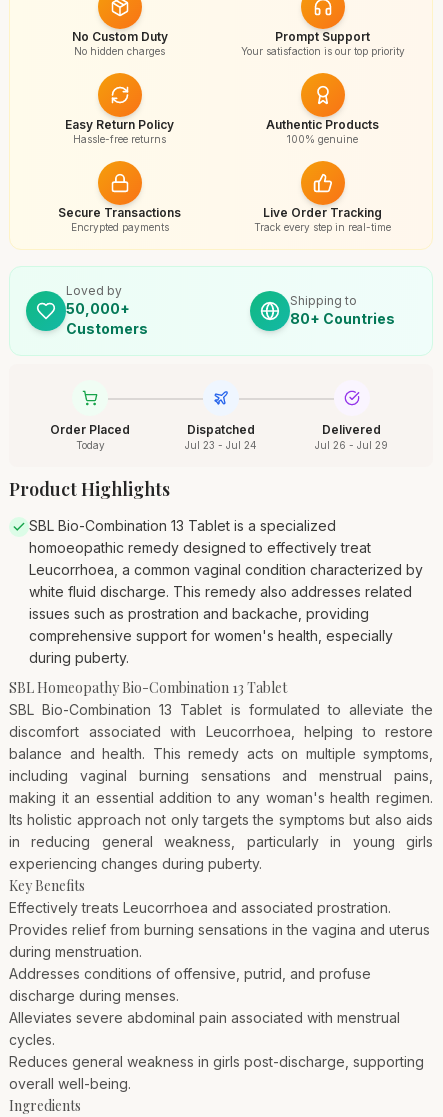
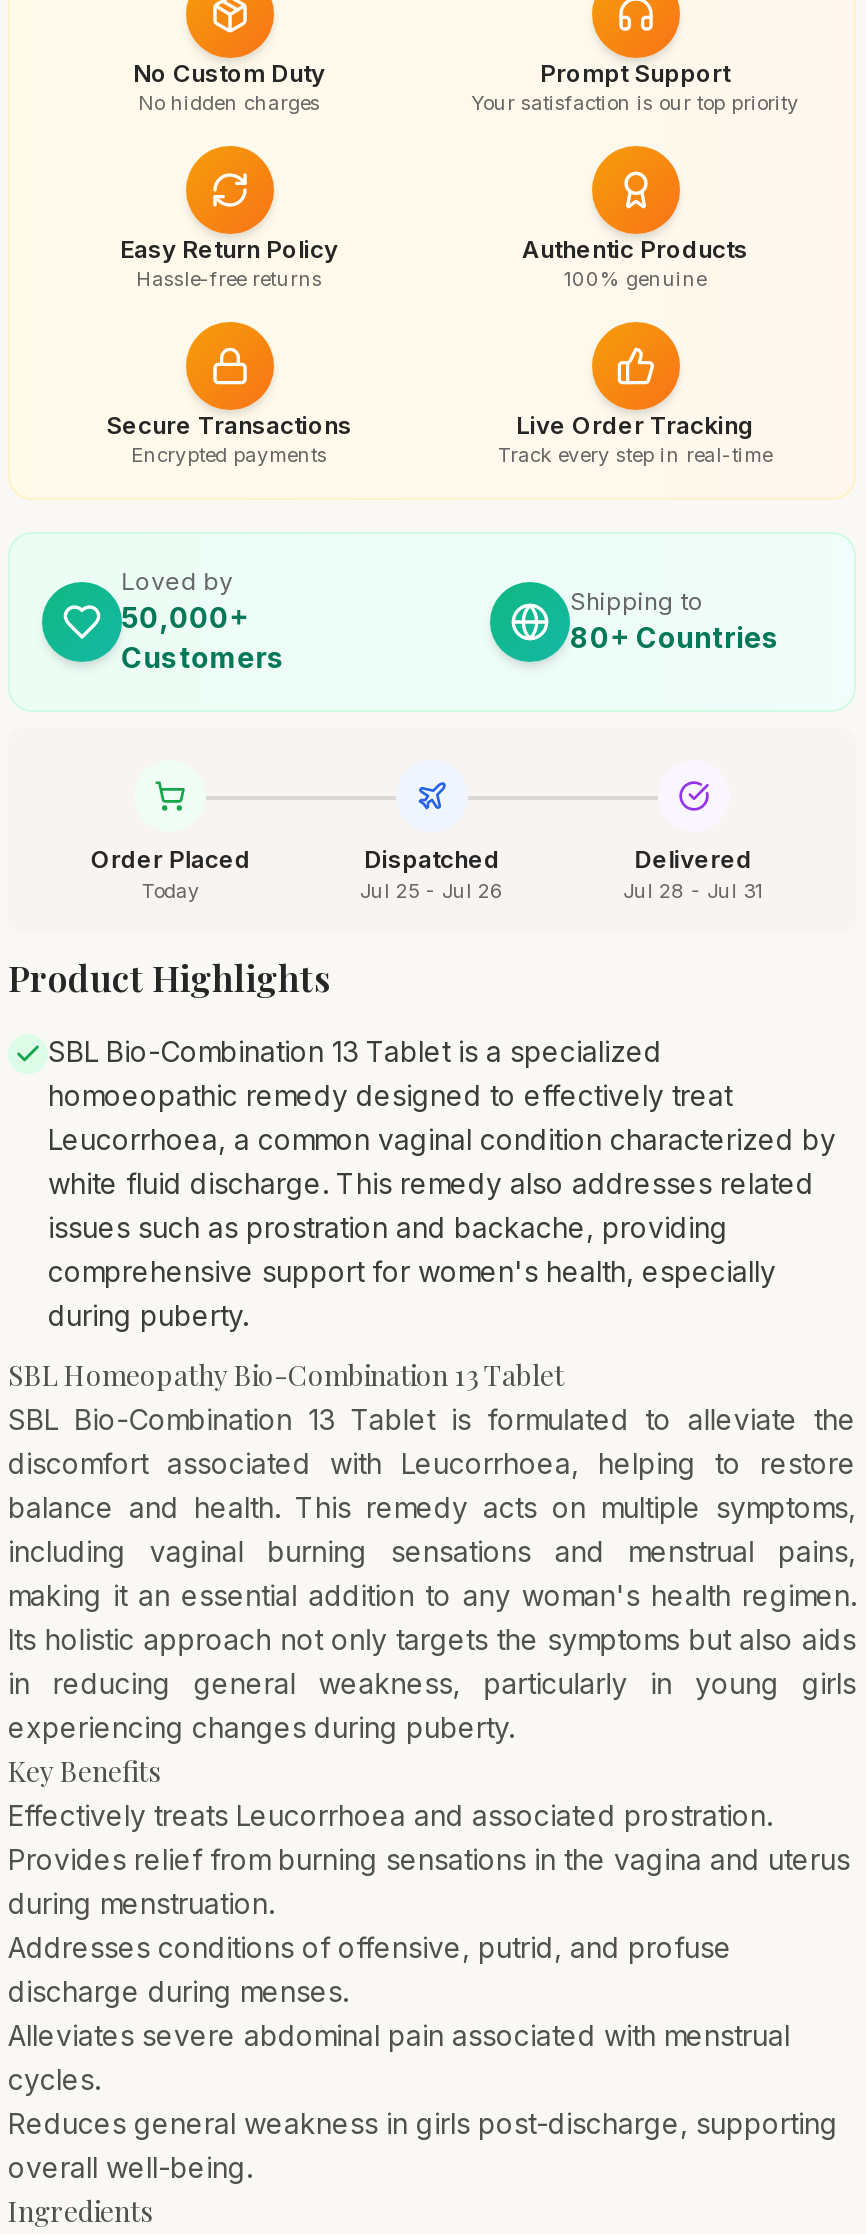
[185,439,257,451] Jul 23 - Jul 24 -> [360,878,504,902] Jul 25 - Jul 26
[315,439,388,451] Jul 26 - Jul 29 -> [623,878,763,902] Jul 28 - Jul 31

